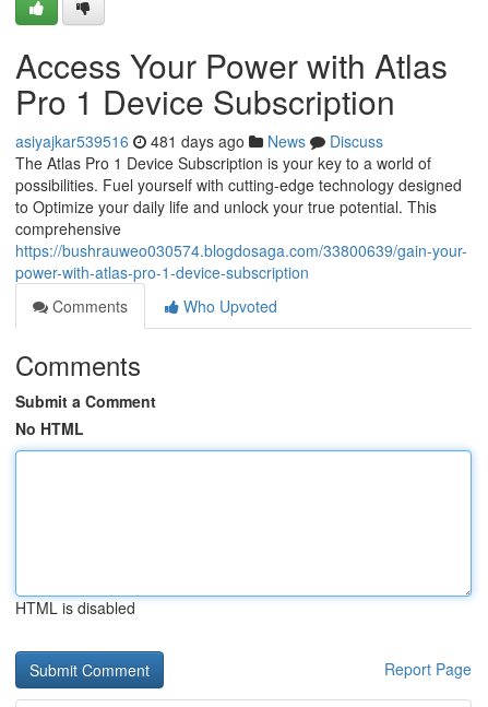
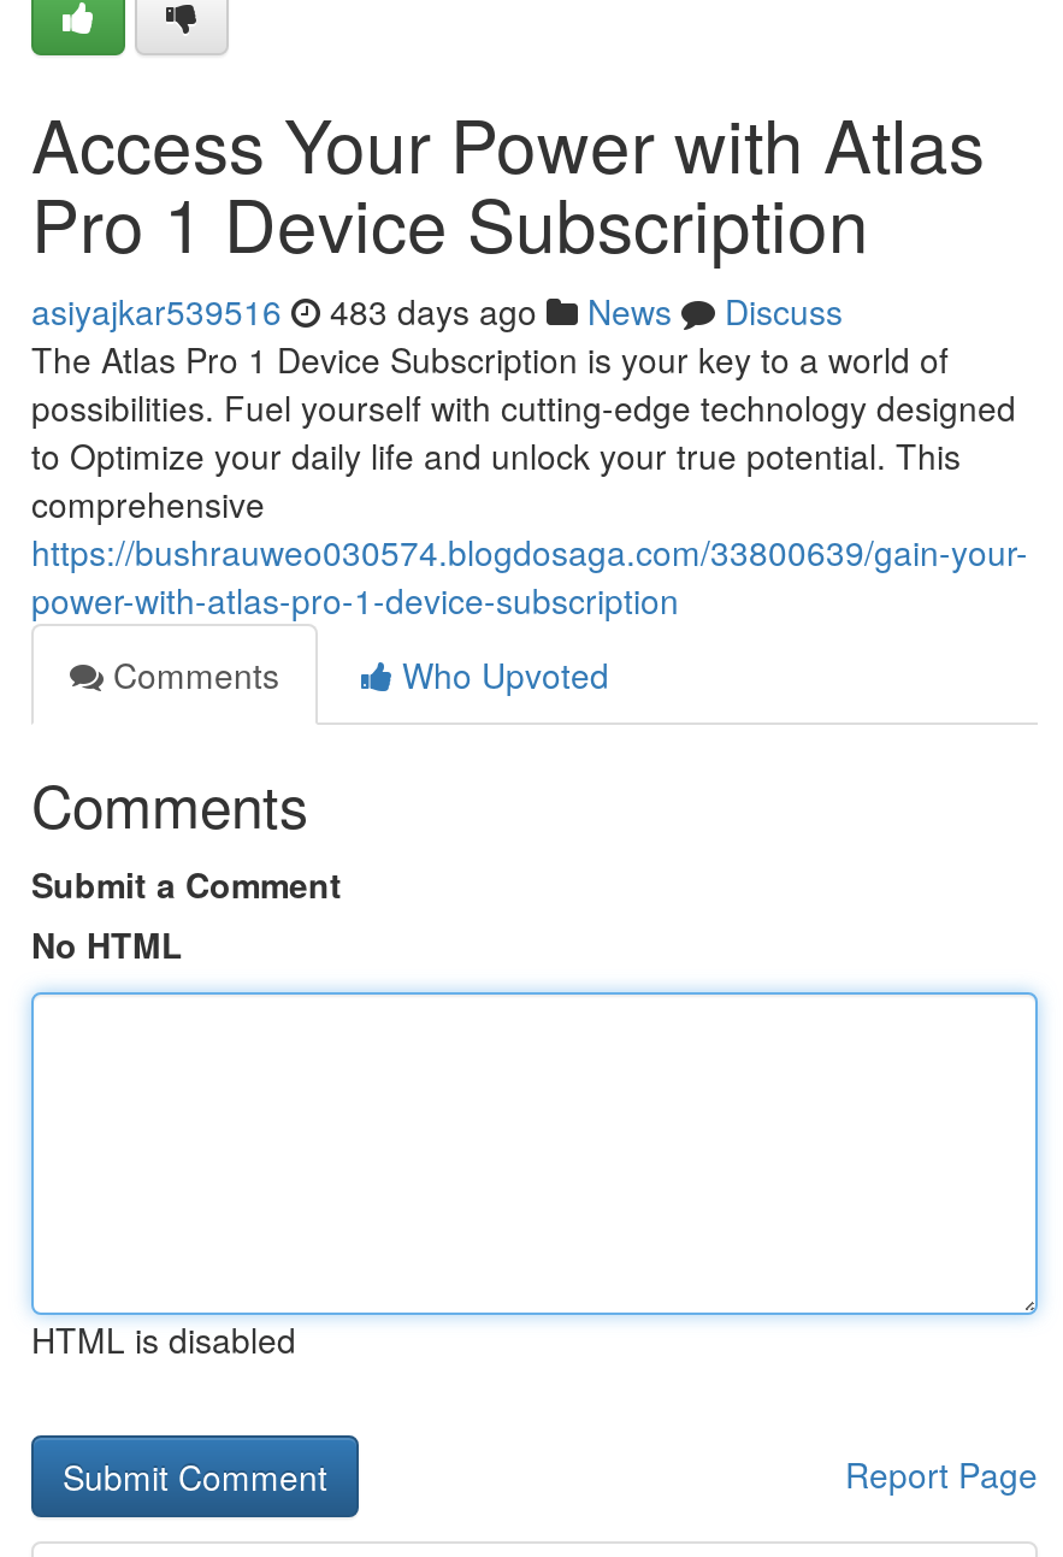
[15,130,383,152] asiyajkar539516 481 days ago News Discuss -> [31,287,843,335] asiyajkar539516 483 days ago News Discuss

